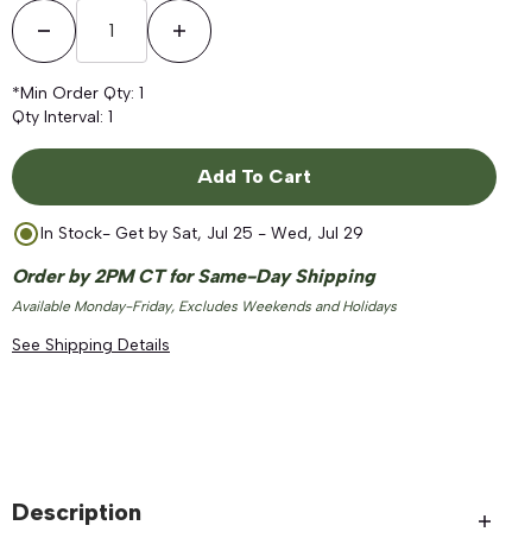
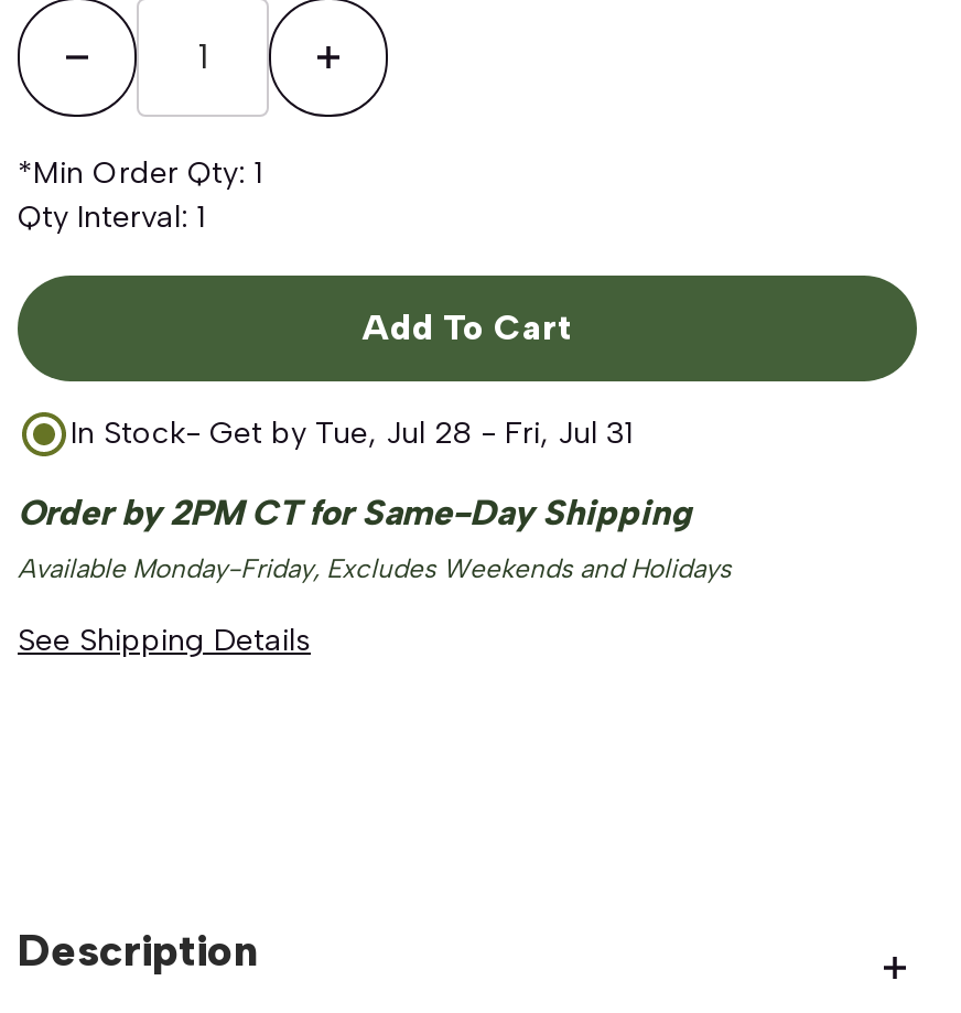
[40,223,364,243] In Stock- Get by Sat, Jul 25 - Wed, Jul 29 -> [71,414,633,452] In Stock- Get by Tue, Jul 28 - Fri, Jul 31

